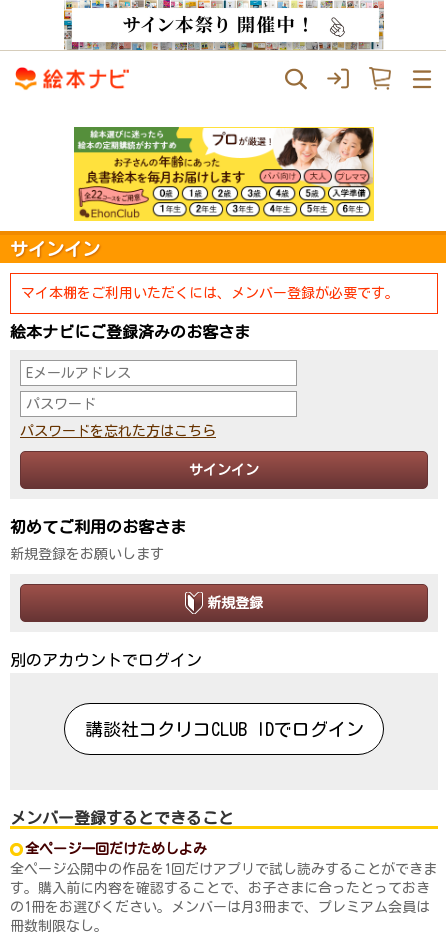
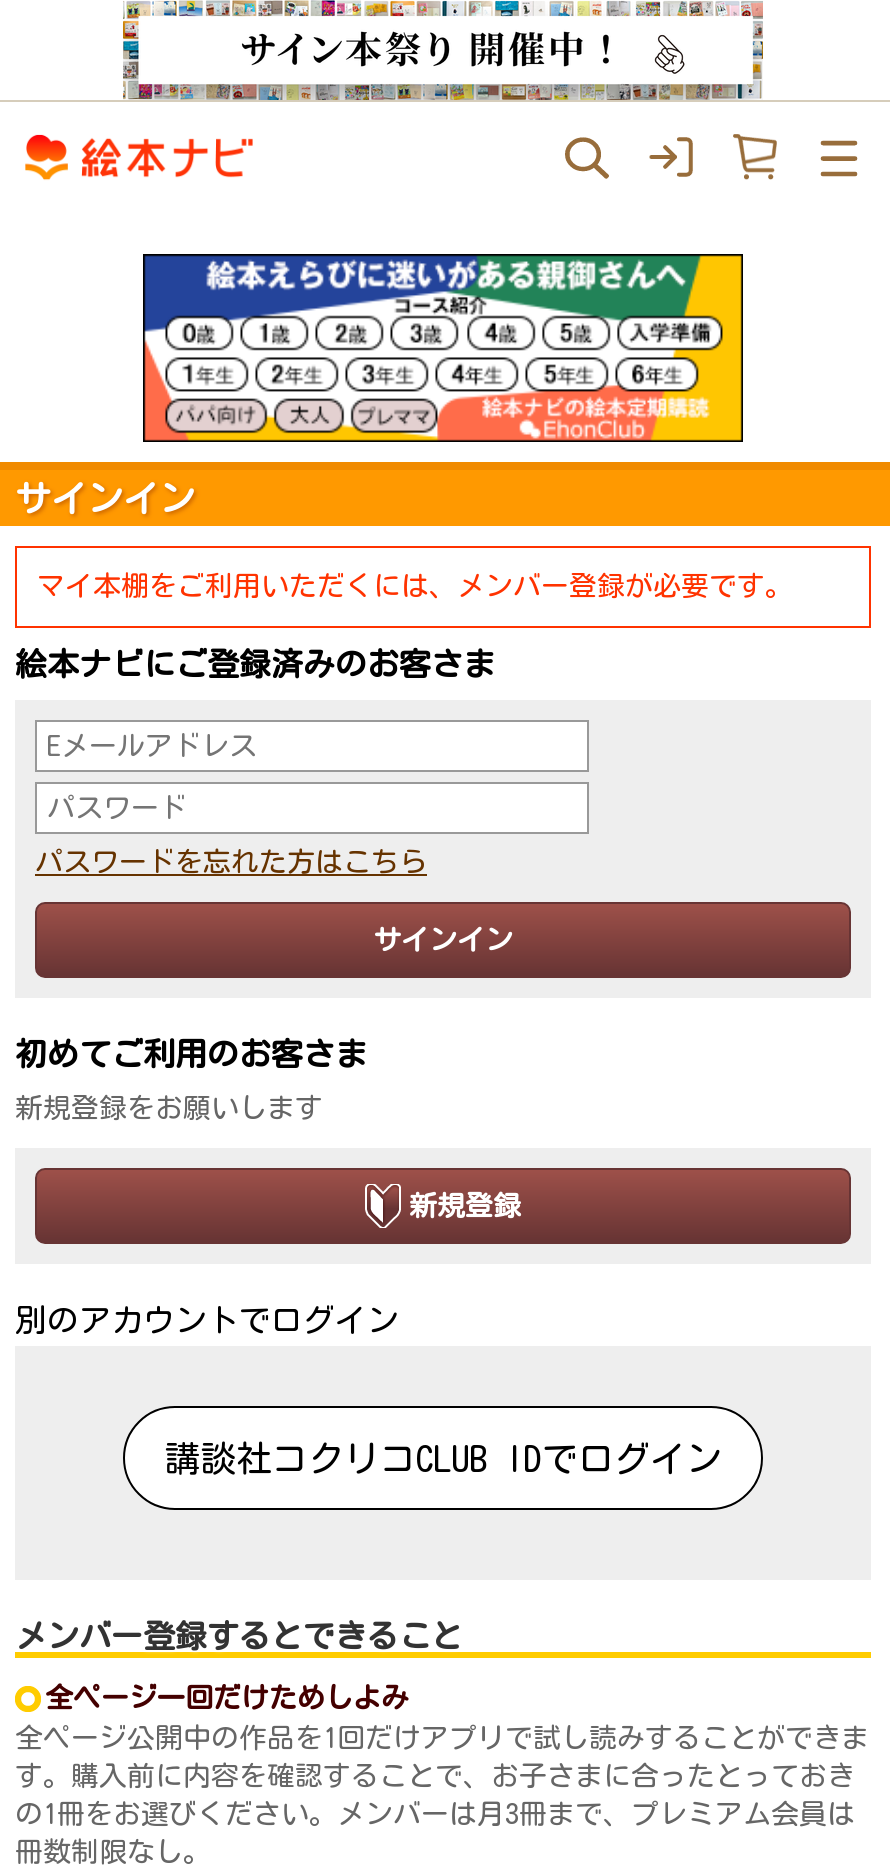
[73,126,375,222] [image] -> [141,252,745,444] [image]

